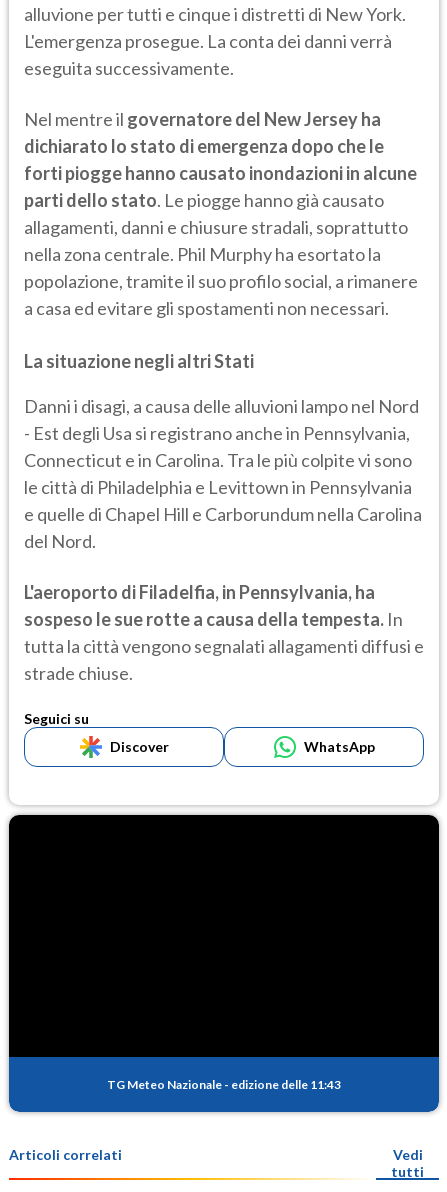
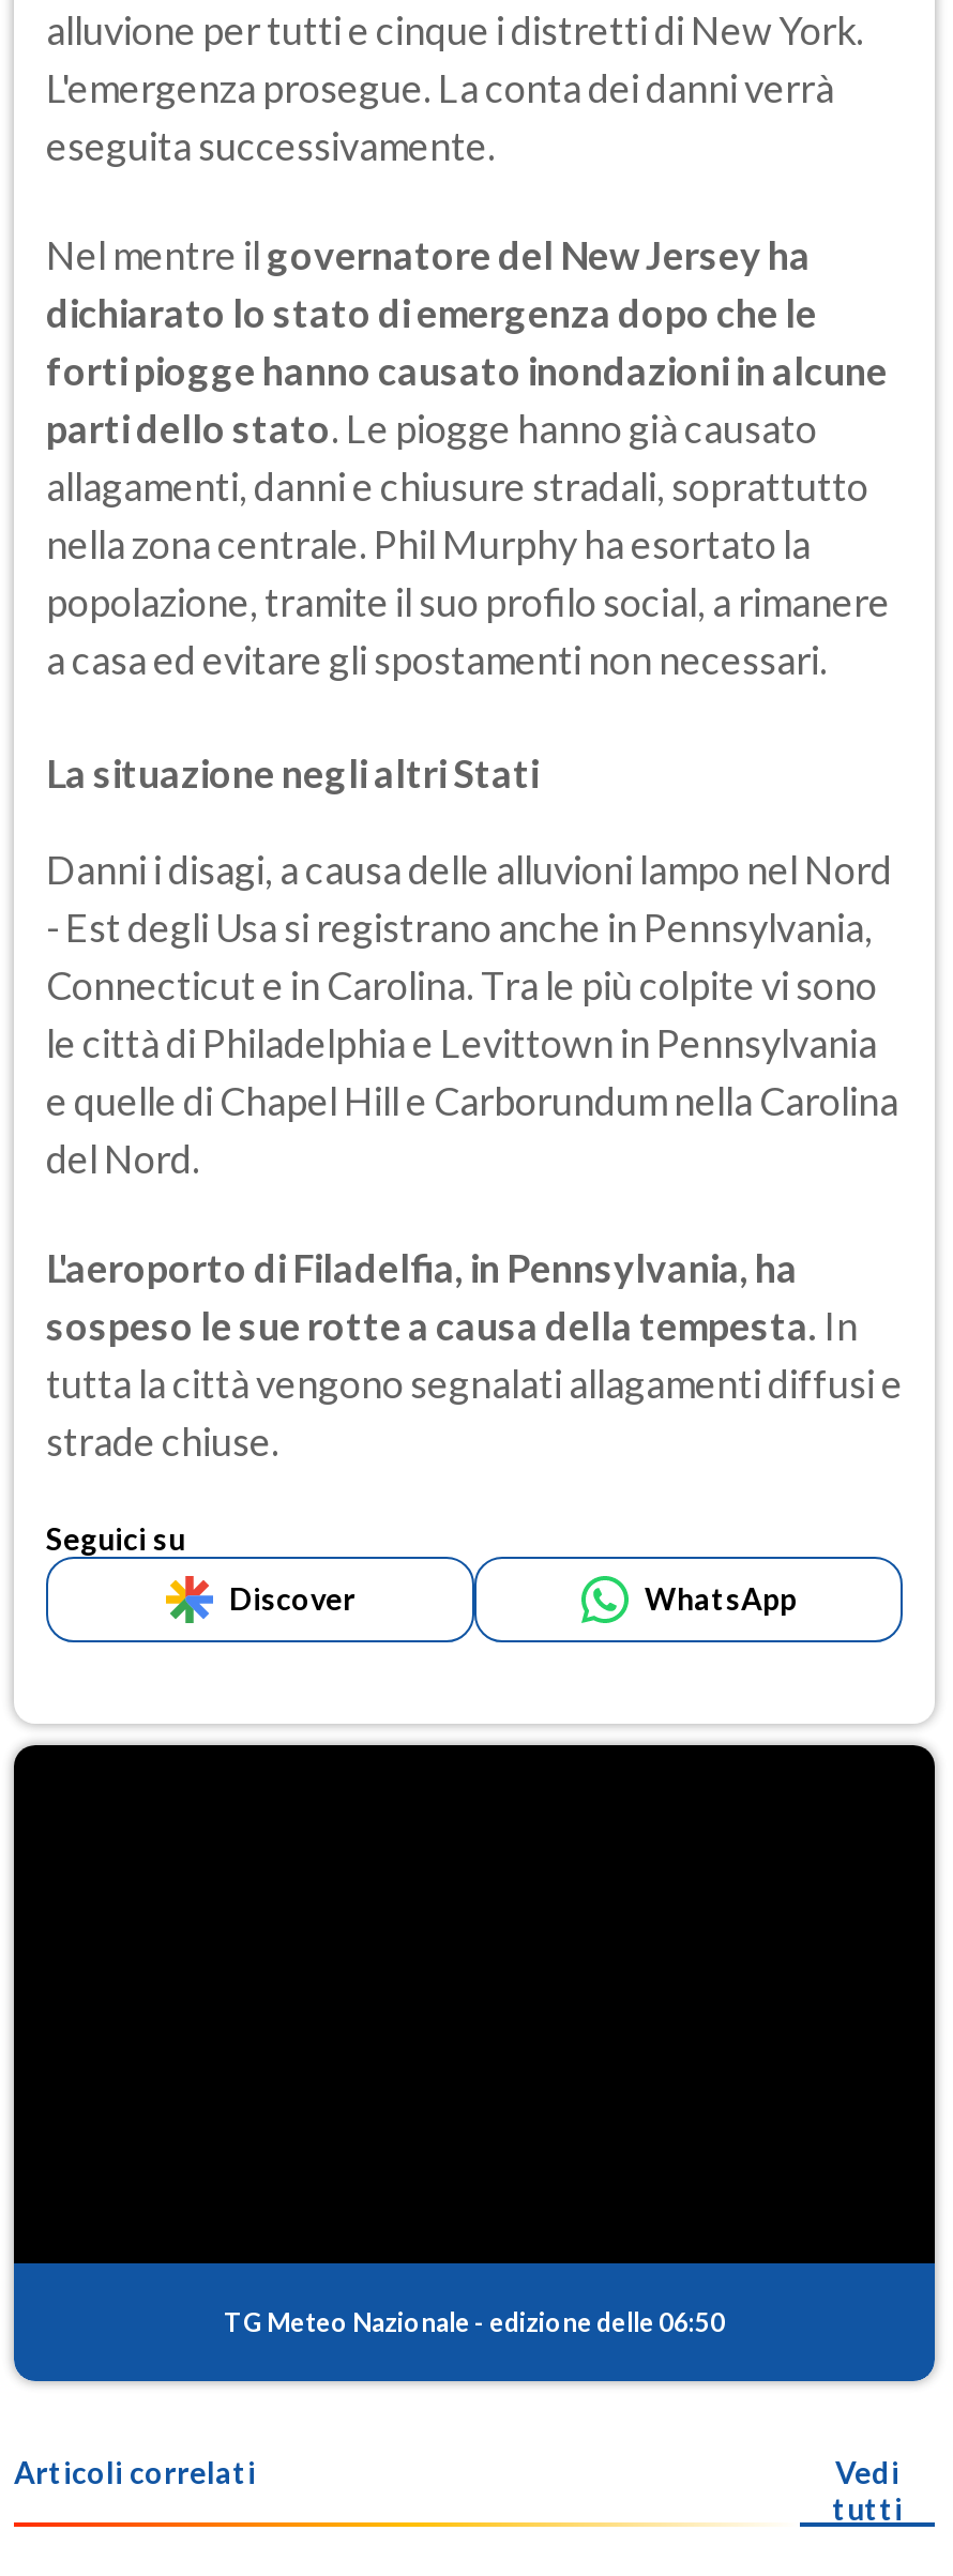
[107,1077,341,1092] TG Meteo Nazionale - edizione delle 11:43 -> [224,2306,725,2339] TG Meteo Nazionale - edizione delle 06:50

